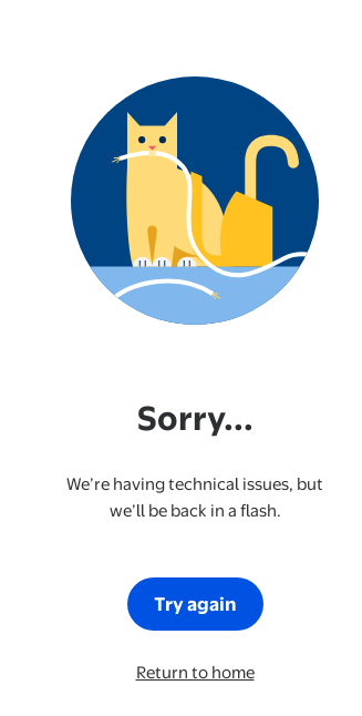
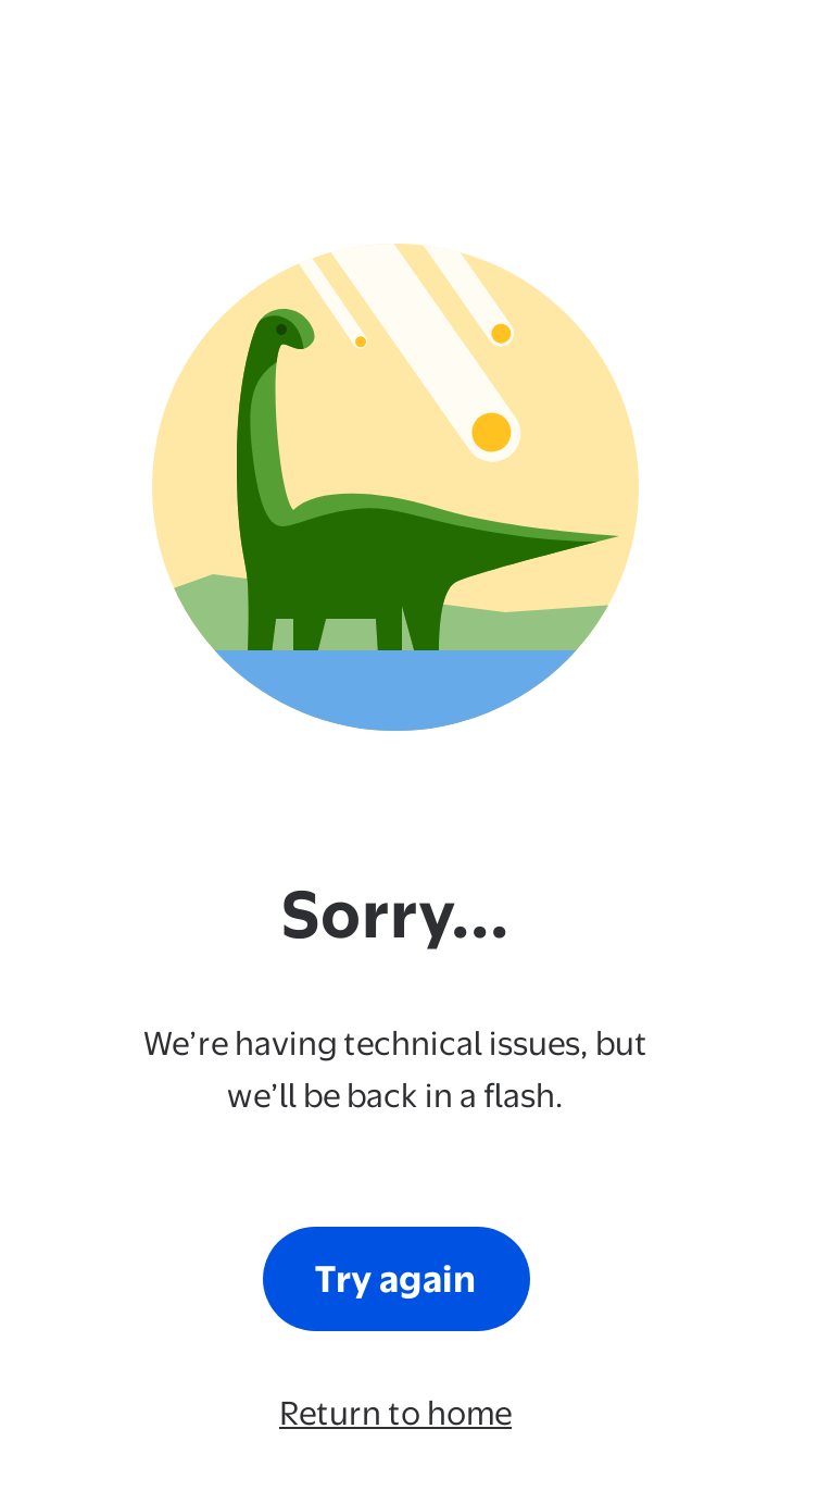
[70,75,320,300] [image] -> [152,244,639,681] [image]

